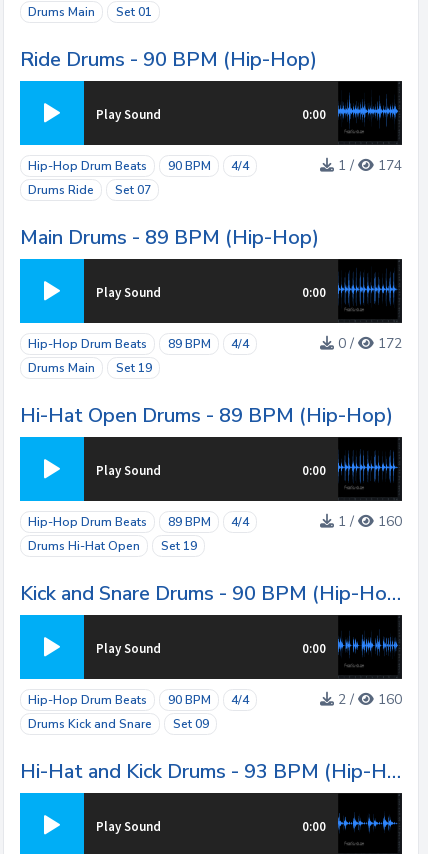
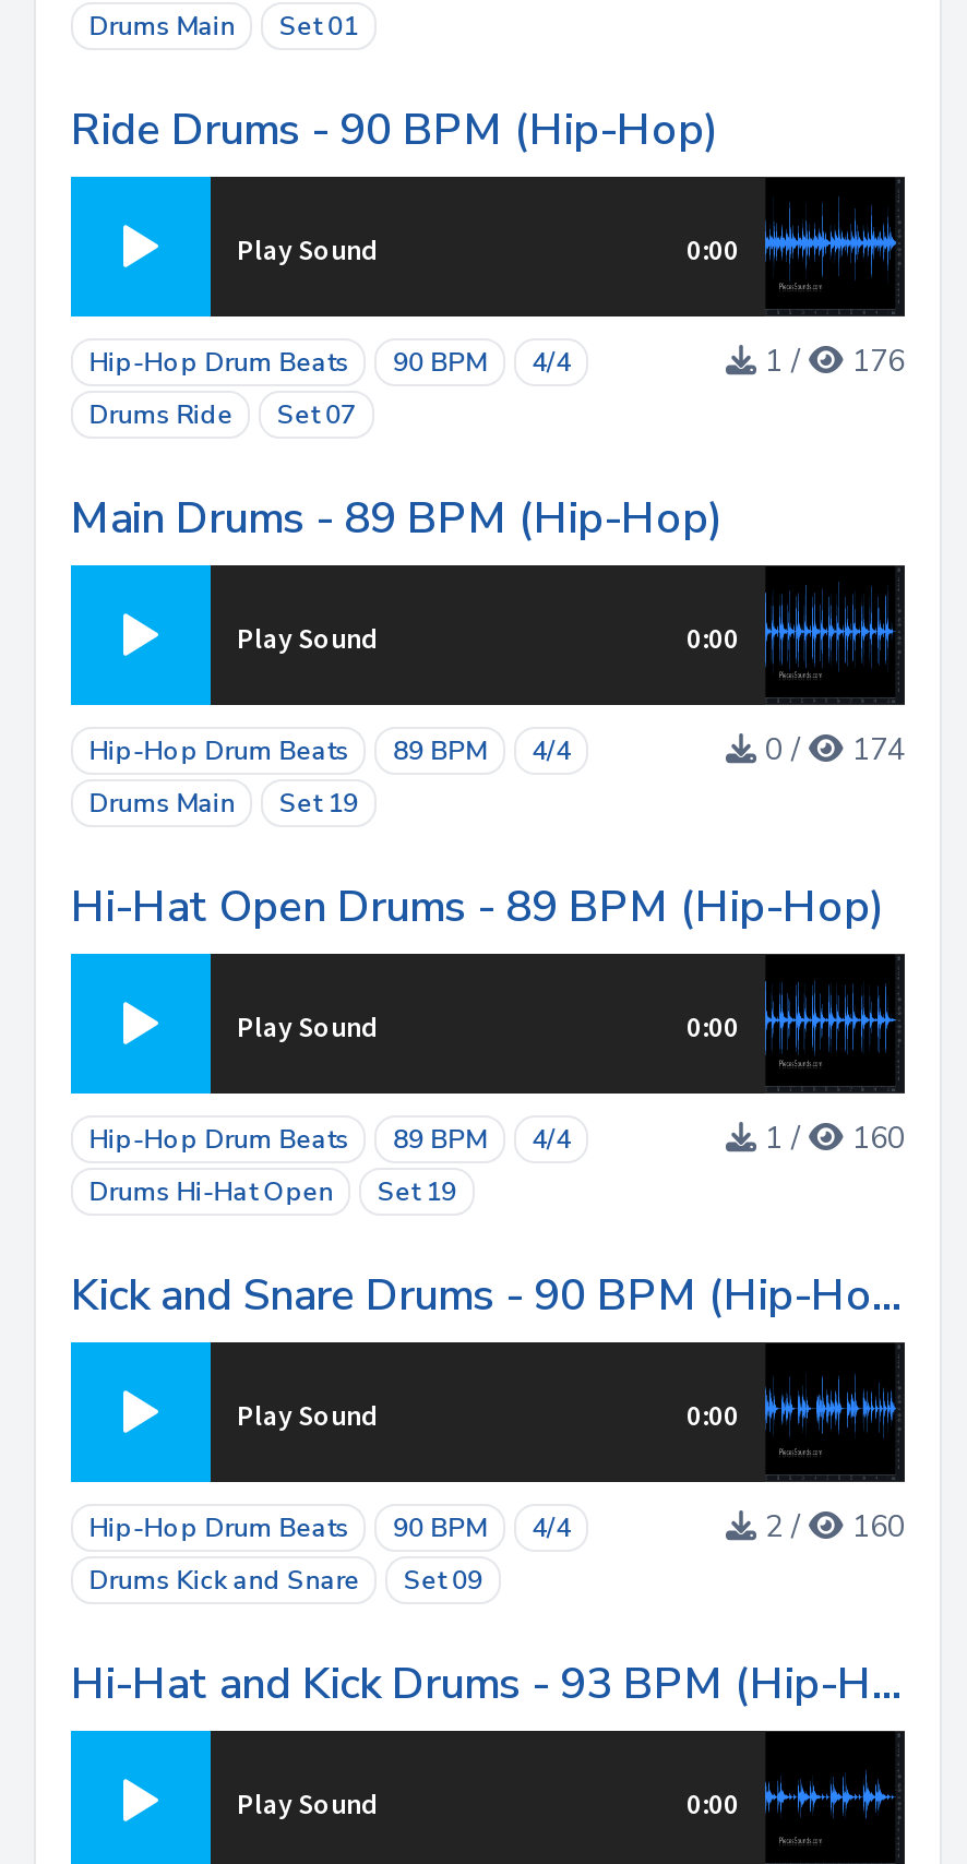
[374,156,402,175] 174 -> [844,340,905,382] 176
[374,334,402,353] 172 -> [844,729,905,770] 174

